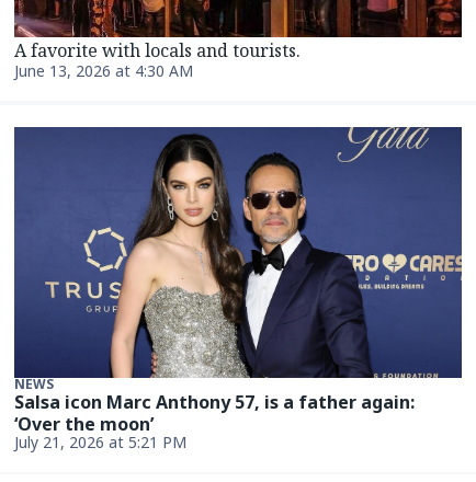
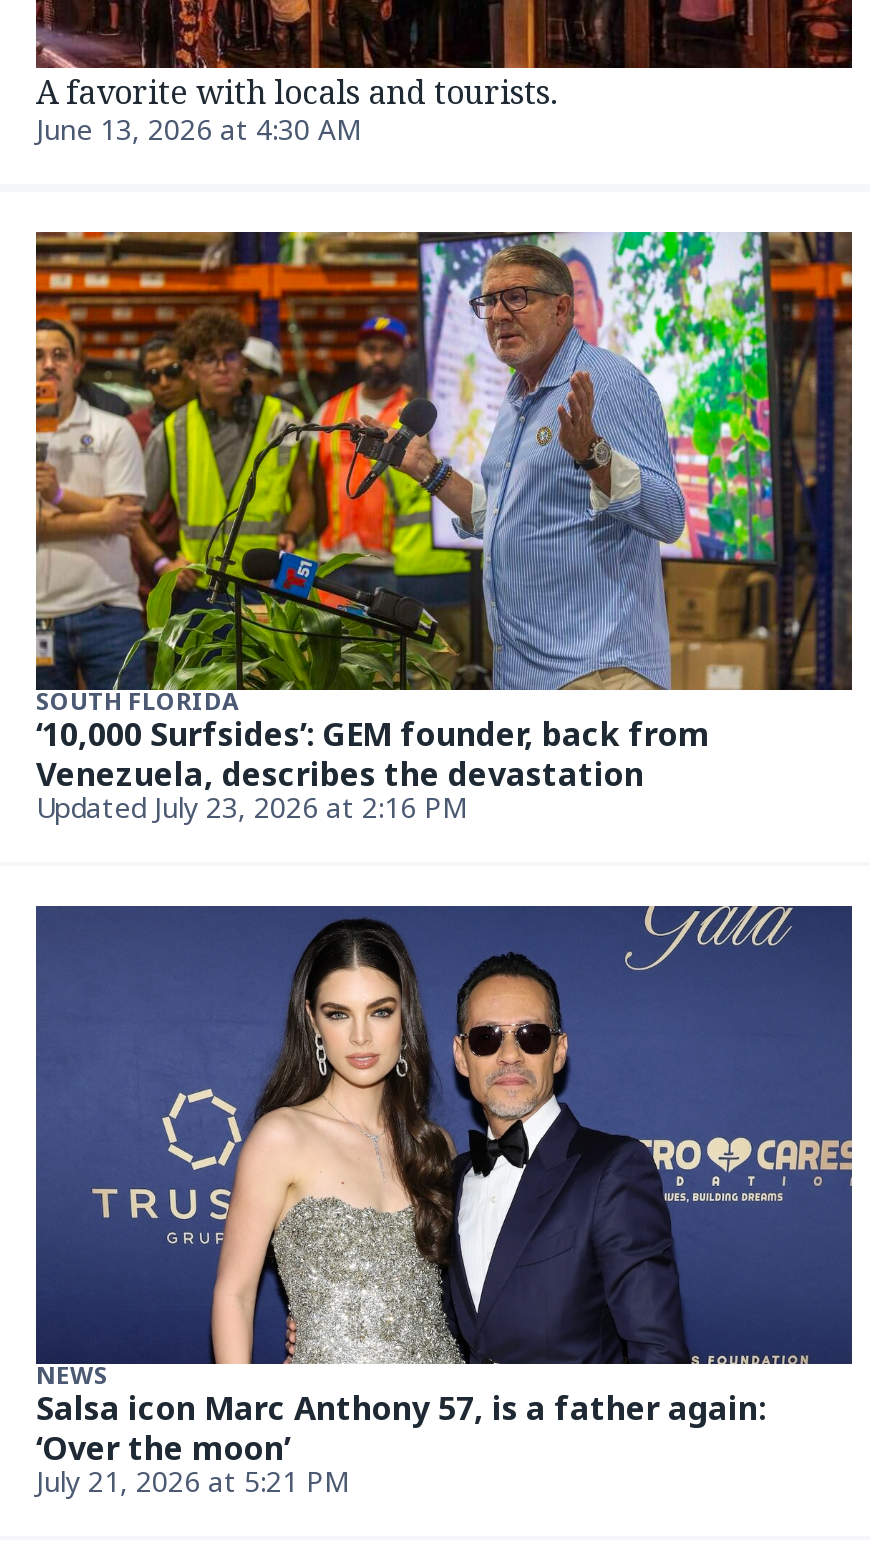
none -> [34,230,854,826] [image] | SOUTH FLORIDA | ‘10,000 Surfsides’: GEM founder, back from | Venezuela, describes the devastation | Updated July 23, 2026 at 2:16 PM

